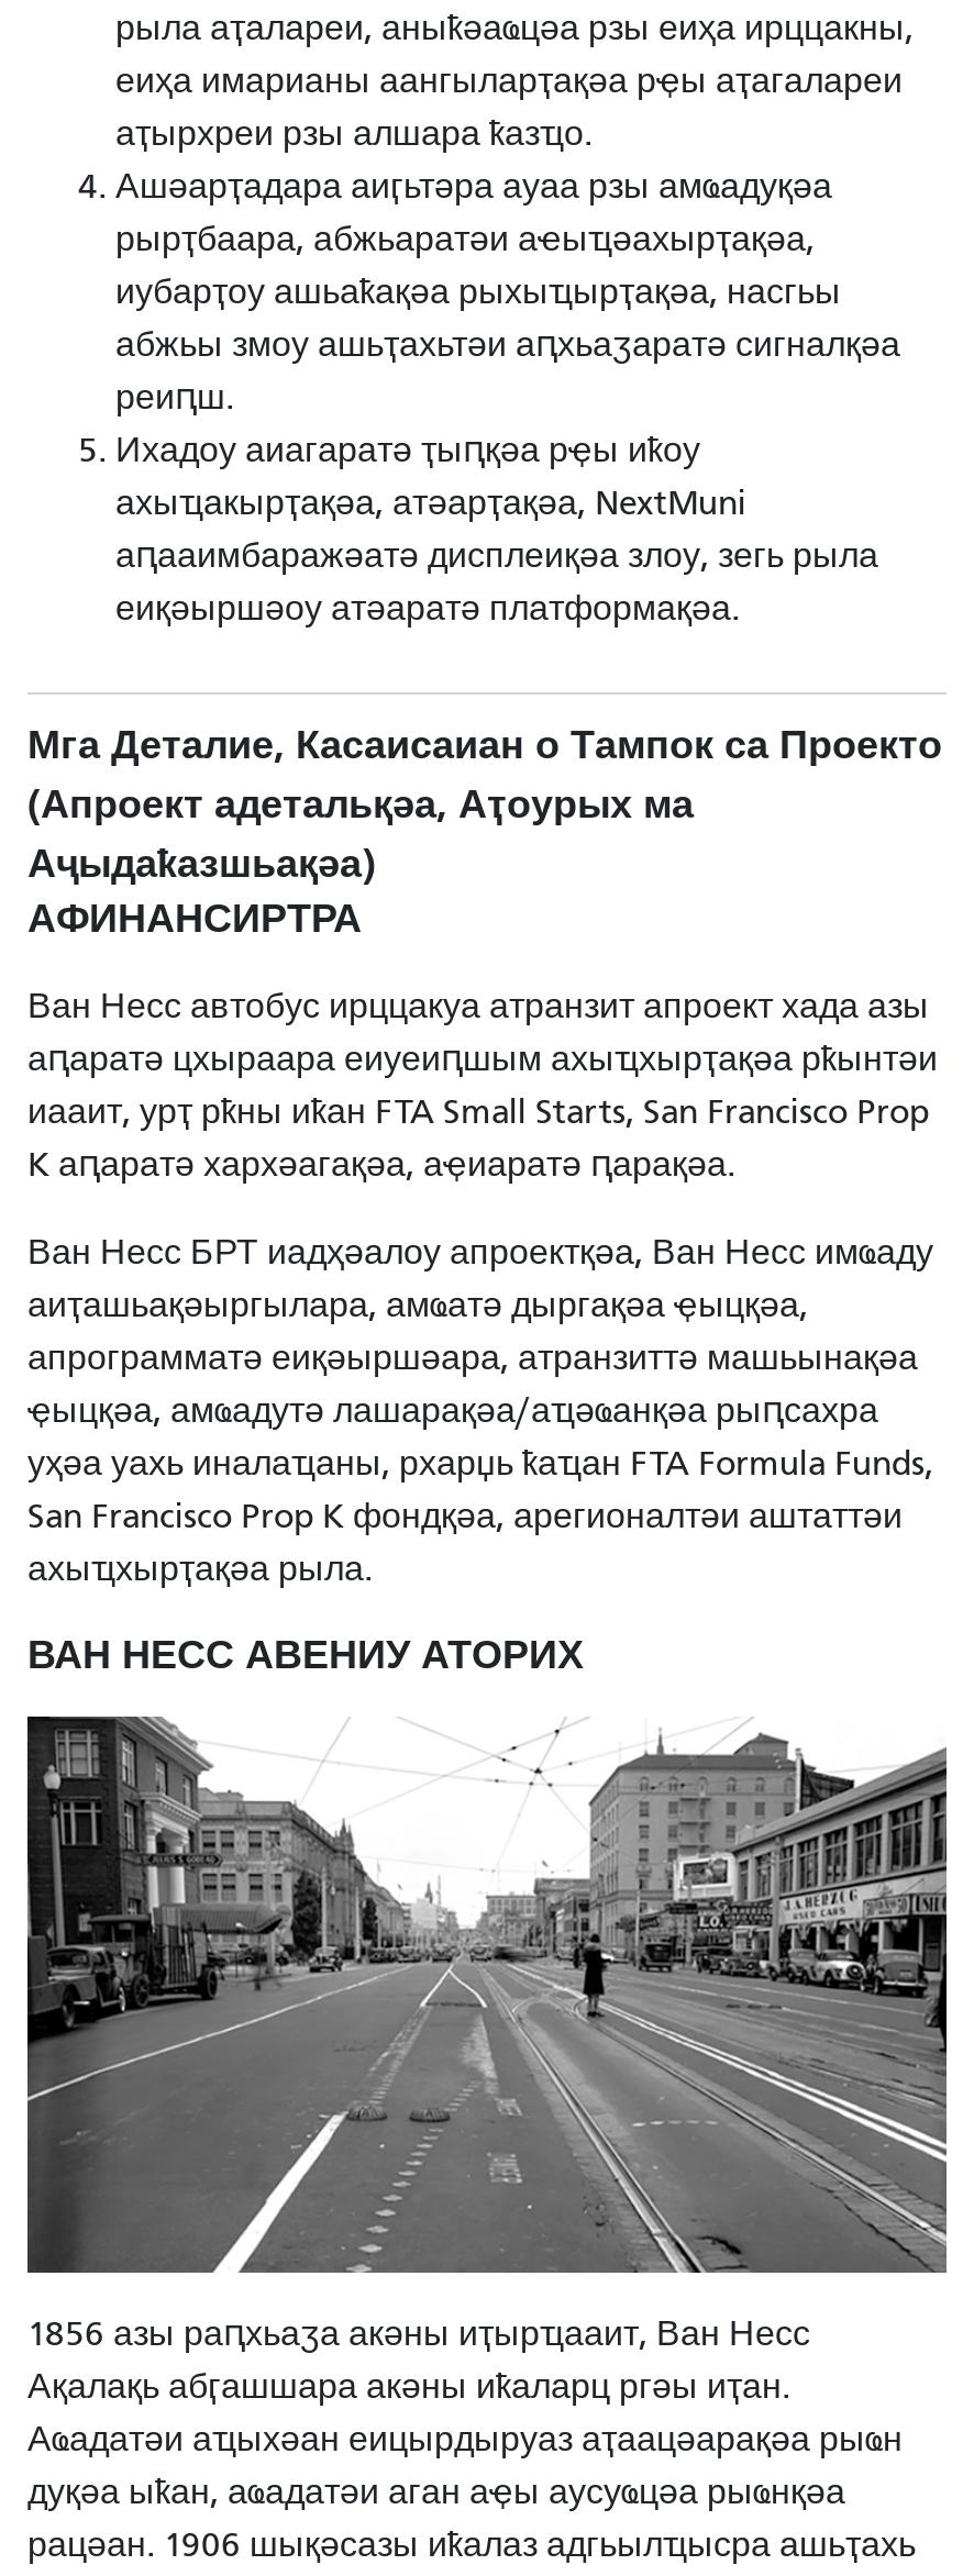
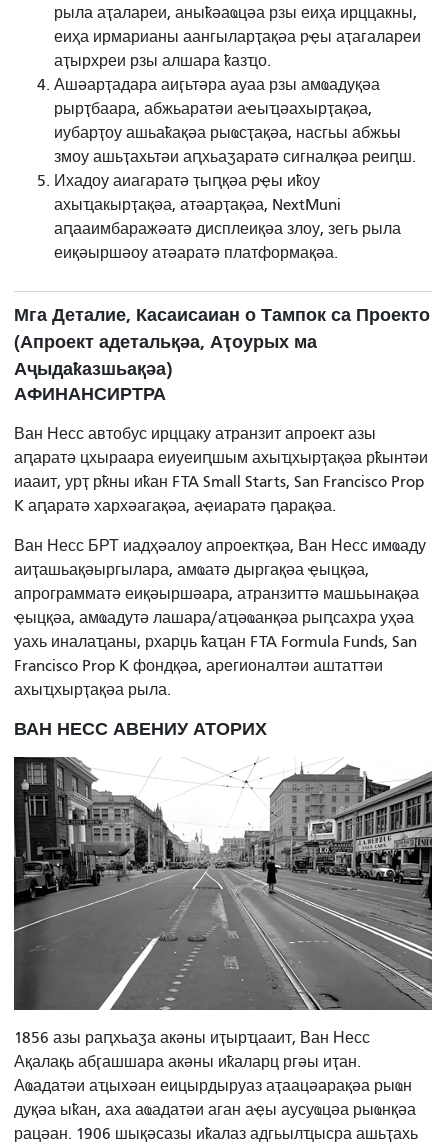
[115,61,903,101] еиҳа имарианы аангыларҭақәа рҿы аҭагалареи -> [54,28,421,46] еиҳа ирмарианы аангыларҭақәа рҿы аҭагалареи
[115,272,900,417] иубарҭоу ашьаҟақәа рыхыҵырҭақәа, насгьы | абжьы змоу ашьҭахьтәи аԥхьаӡаратә сигналқәа | реиԥш. -> [54,124,416,166] иубарҭоу ашьаҟақәа рыҩсҭақәа, насгьы абжьы | змоу ашьҭахьтәи аԥхьаӡаратә сигналқәа реиԥш.
[27,987,929,1026] Ван Несс автобус ирццакуа атранзит апроект хада азы -> [14,425,376,443] Ван Несс автобус ирццаку атранзит апроект азы
[27,1391,933,1536] ҿыцқәа, амҩадутә лашарақәа/аҵәҩанқәа рыԥсахра | уҳәа уахь иналаҵаны, рхарџь ҟаҵан FTA Formula Funds, | San Francisco Prop K фондқәа, арегионалтәи аштаттәи -> [14,609,417,675] ҿыцқәа, амҩадутә лашара/аҵәҩанқәа рыԥсахра уҳәа | уахь иналаҵаны, рхарџь ҟаҵан FTA Formula Funds, San | Francisco Prop K фондқәа, арегионалтәи аштаттәи
[27,2474,845,2513] дуқәа ыҟан, аҩадатәи аган аҿы аусуҩцәа рыҩнқәа -> [14,1101,416,1119] дуқәа ыҟан, аха аҩадатәи аган аҿы аусуҩцәа рыҩнқәа

